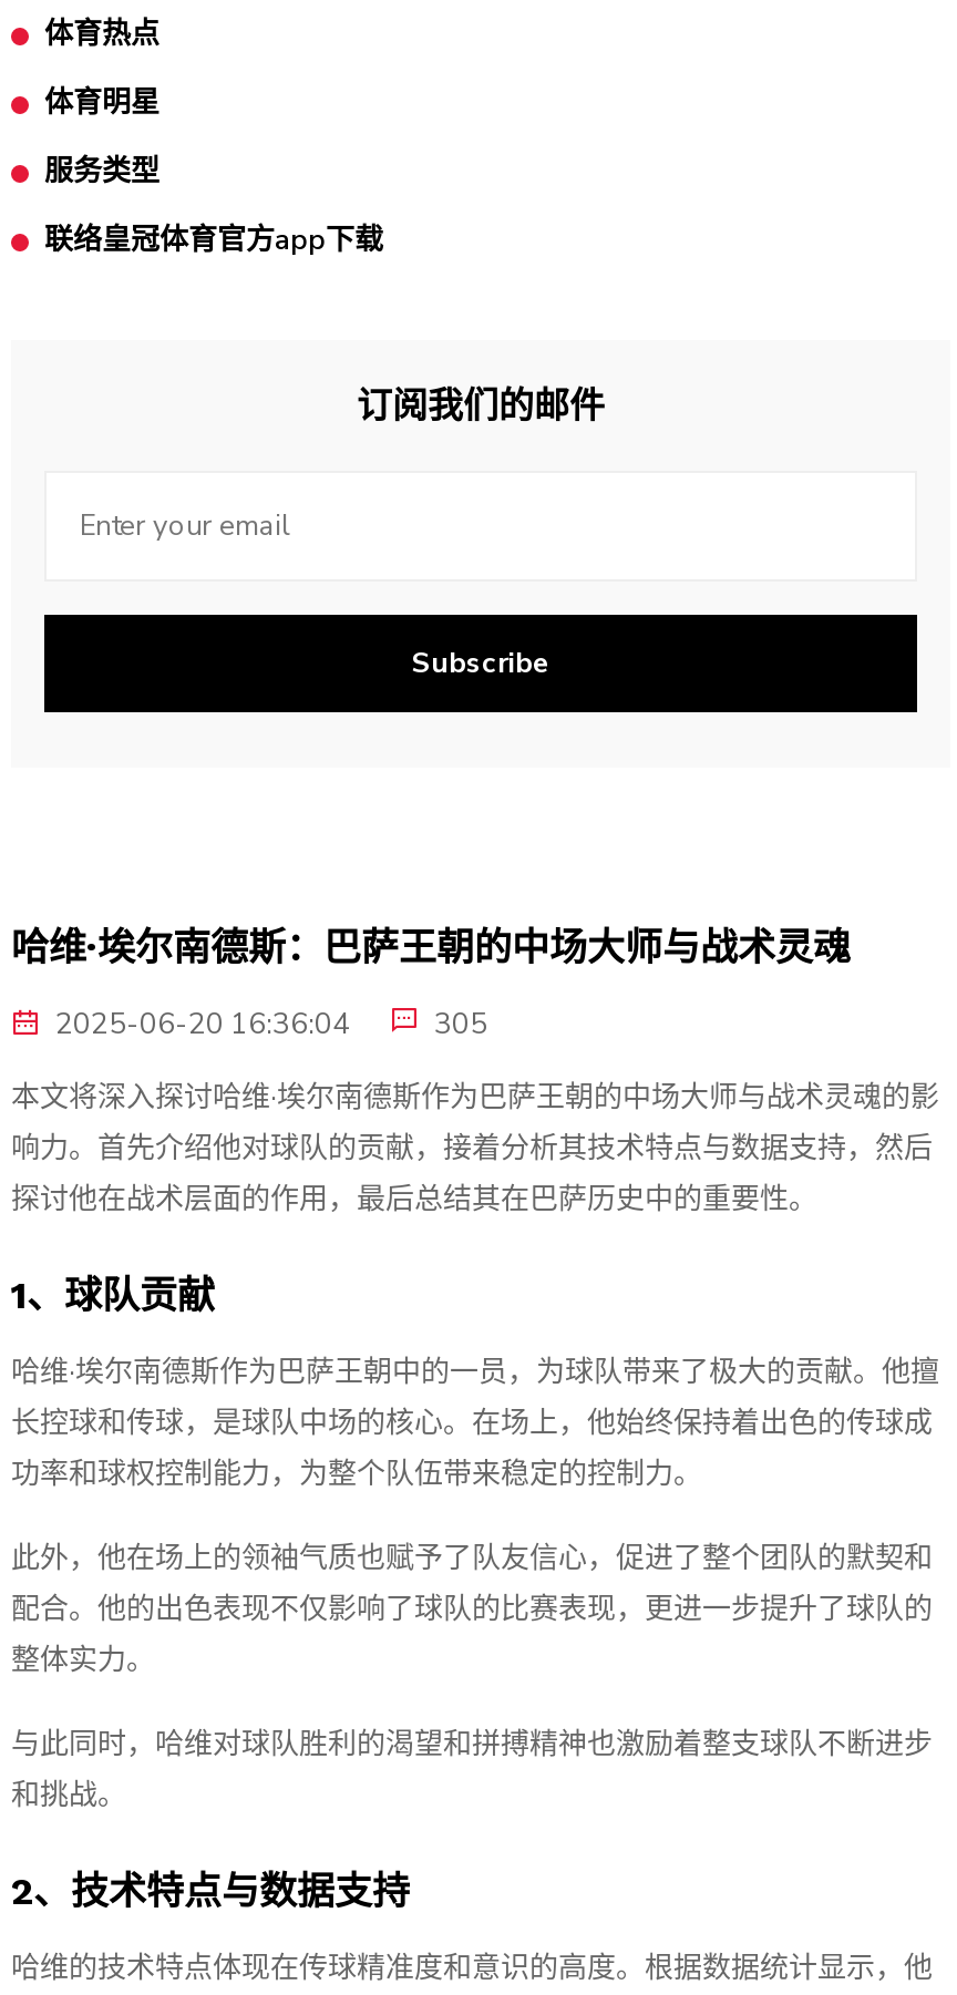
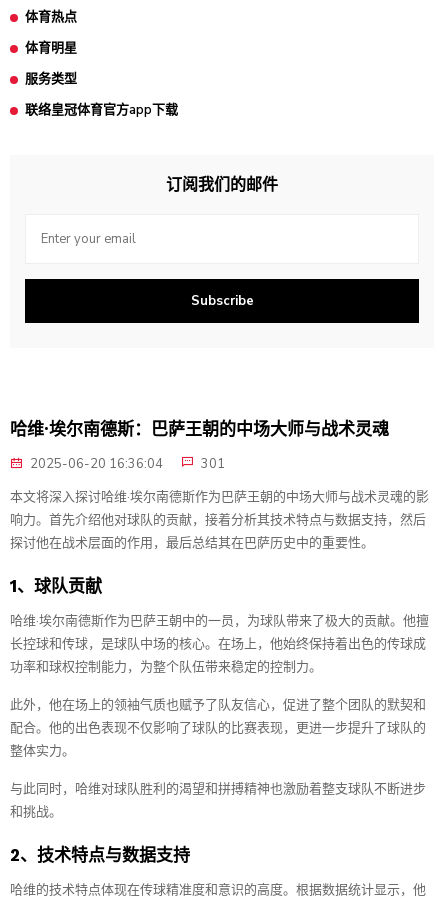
[434,1005,487,1045] 305 -> [201,455,225,473] 301

